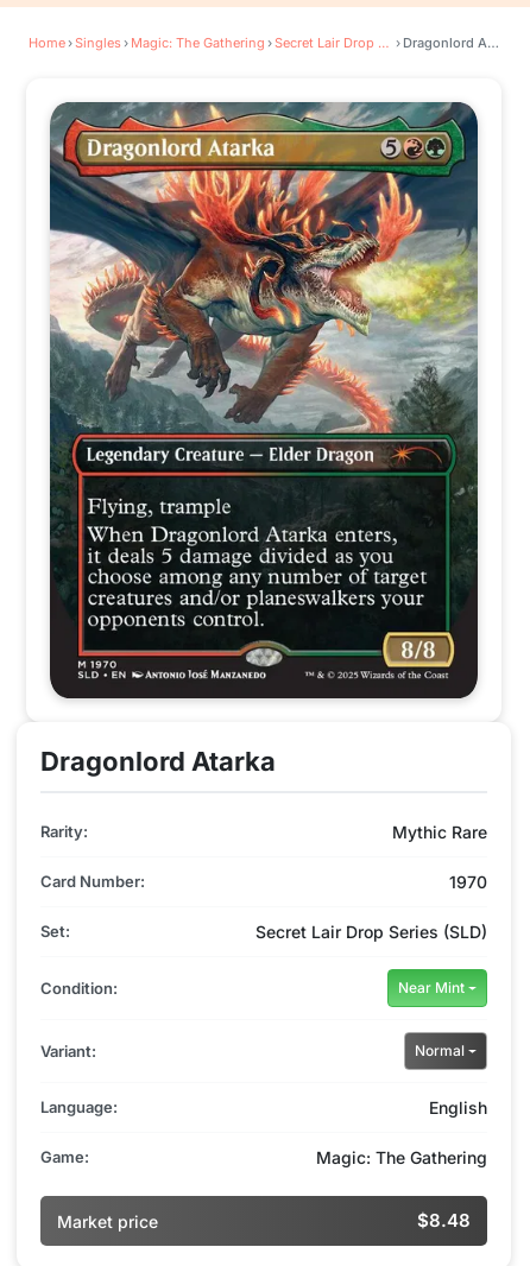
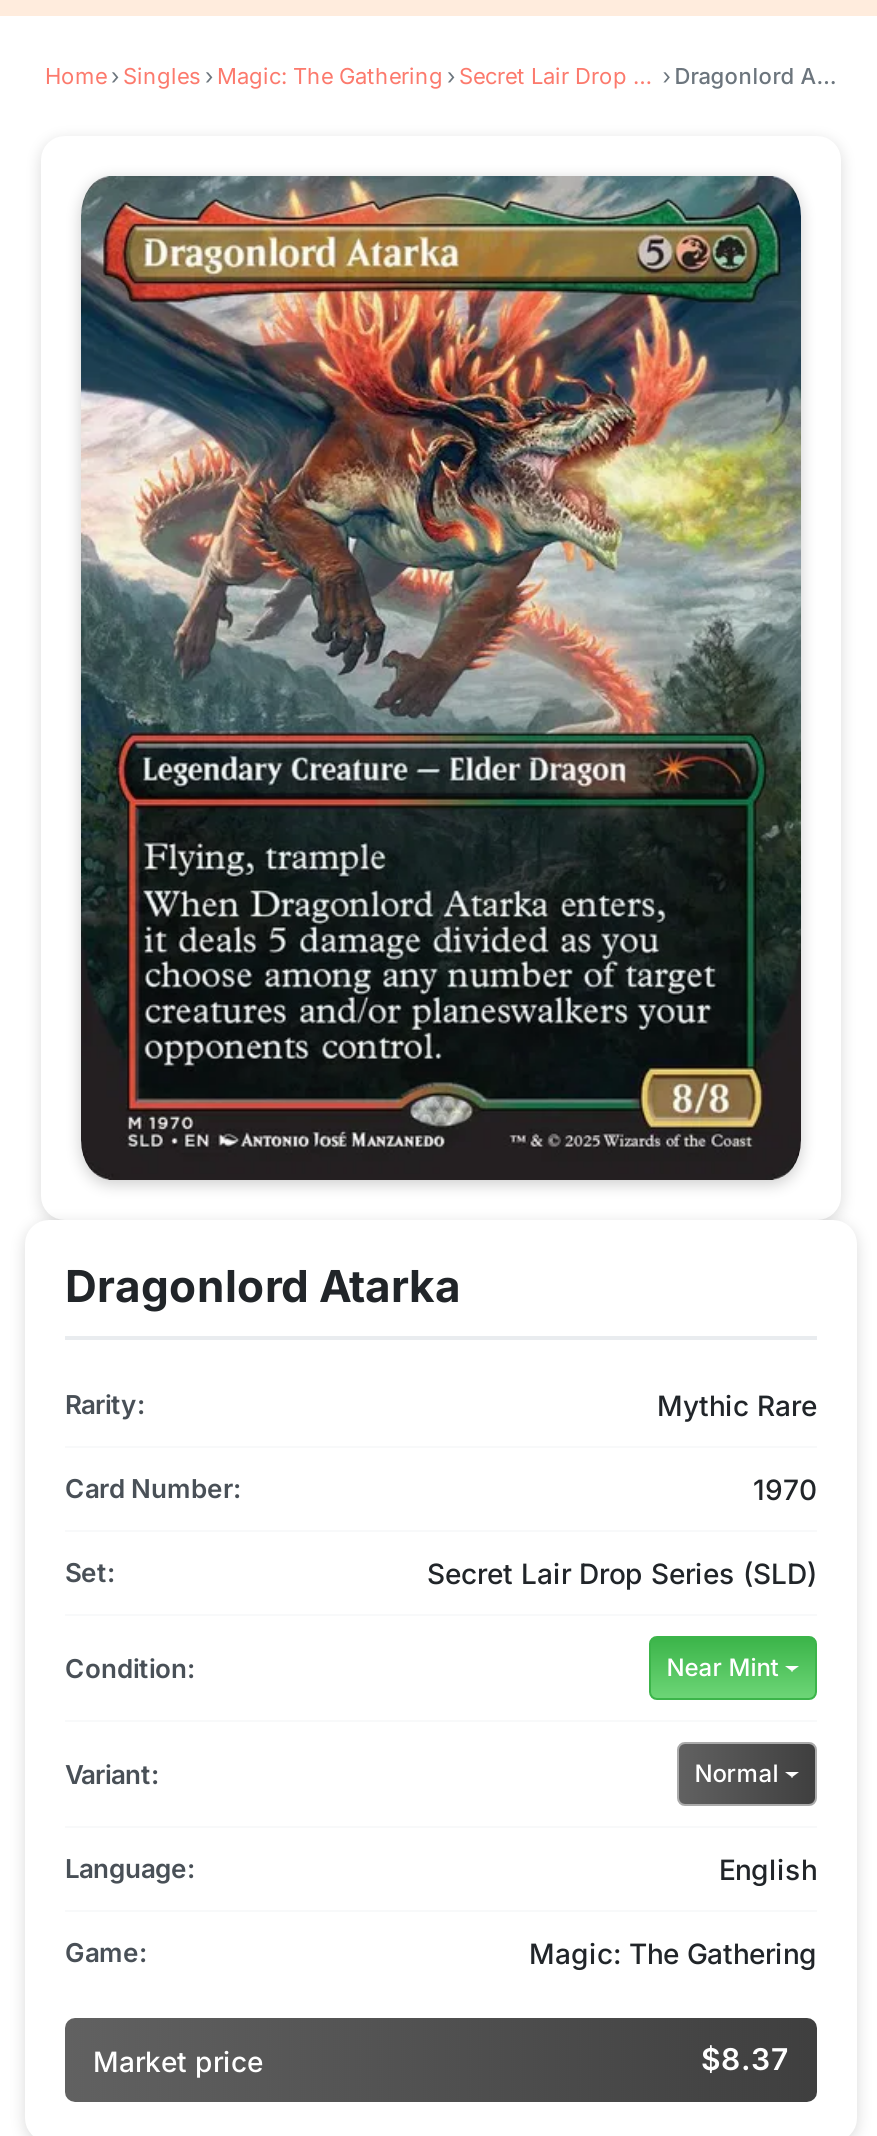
[417,1209,471,1232] $8.48 -> [701,2041,789,2079] $8.37

